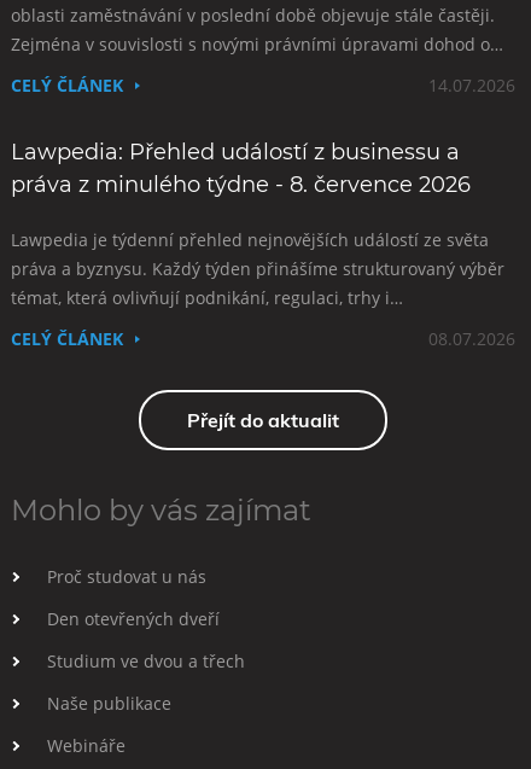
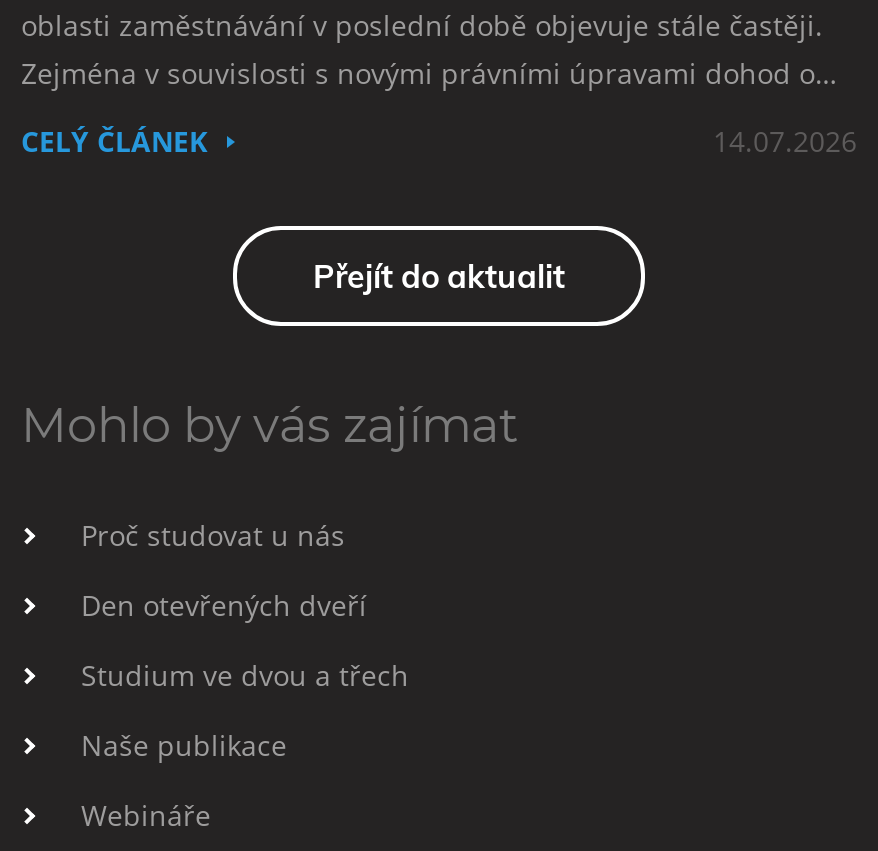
[11,139,515,350] Lawpedia: Přehled událostí z businessu a | práva z minulého týdne - 8. července 2026 | Lawpedia je týdenní přehled nejnovějších událostí ze světa | práva a byznysu. Každý týden přinášíme strukturovaný výběr | témat, která ovlivňují podnikání, regulaci, trhy i… | CELÝ ČLÁNEK | 08.07.2026 -> none

